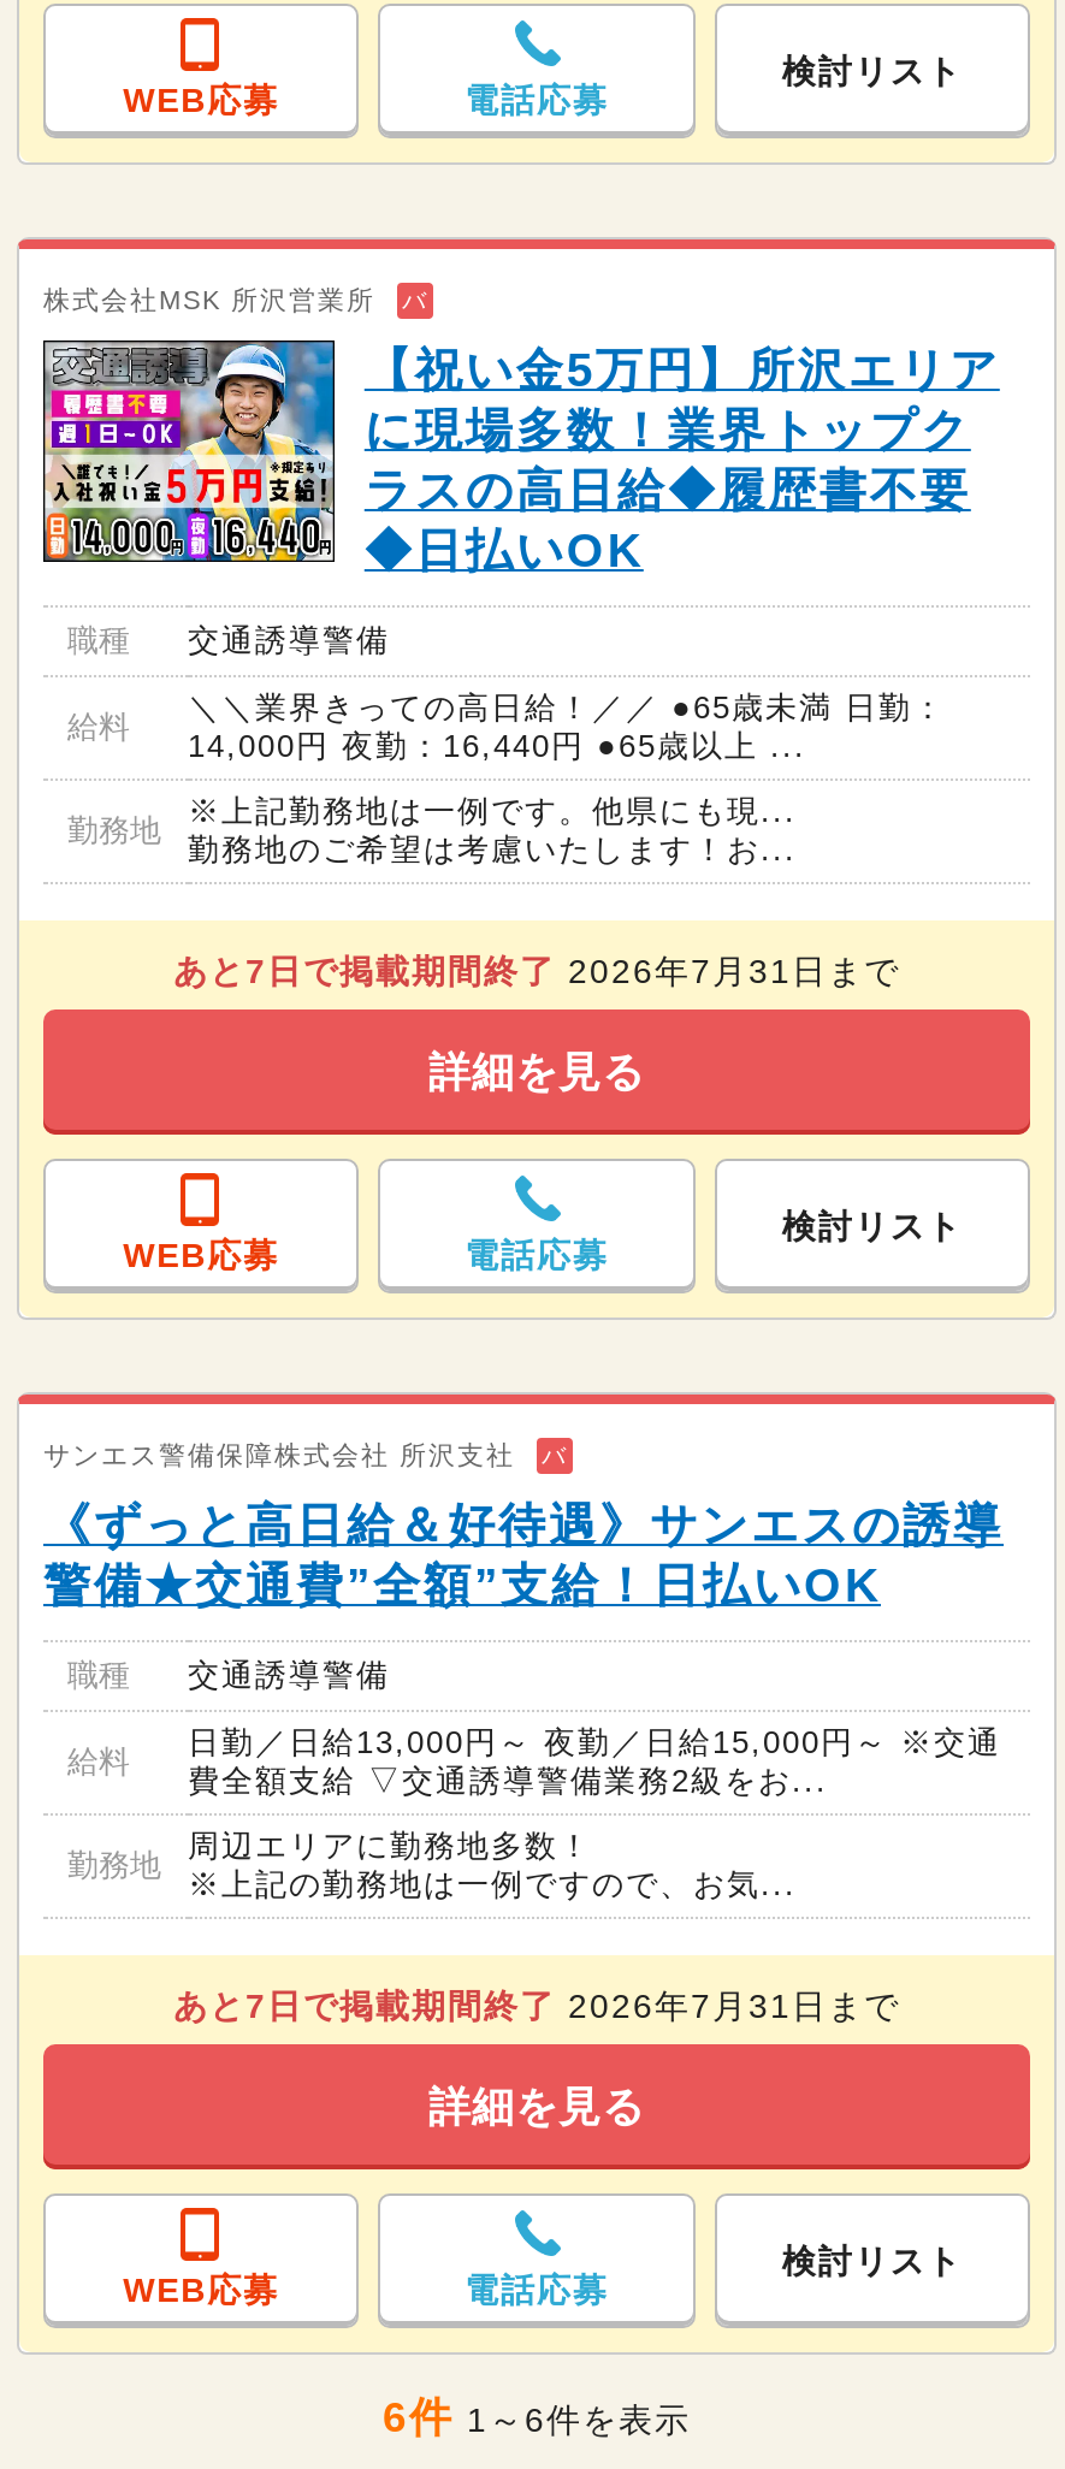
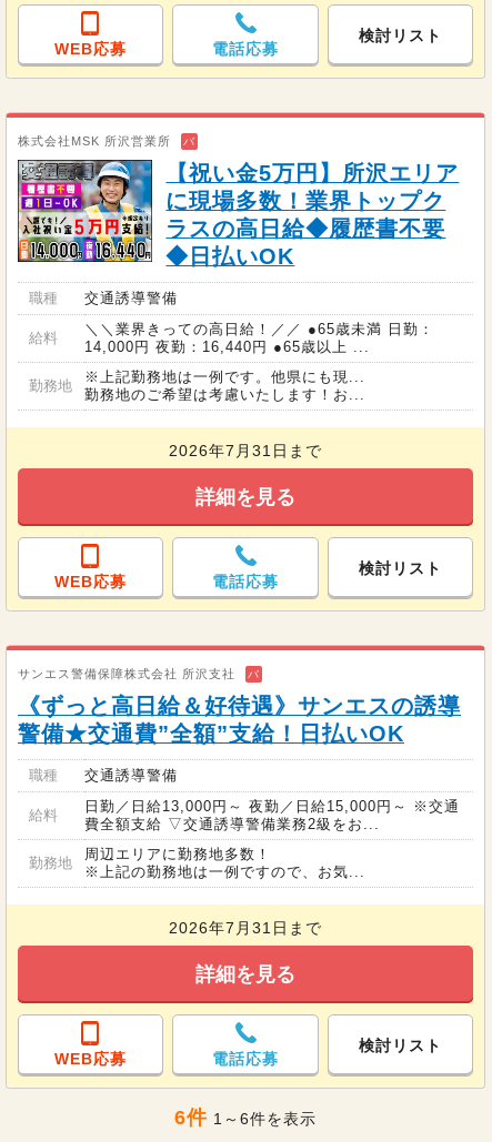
[173,952,900,990] あと7日で掲載期間終了2026年7月31日まで -> [169,442,322,460] 2026年7月31日まで
[173,1987,900,2025] あと7日で掲載期間終了2026年7月31日まで -> [169,919,322,937] 2026年7月31日まで

